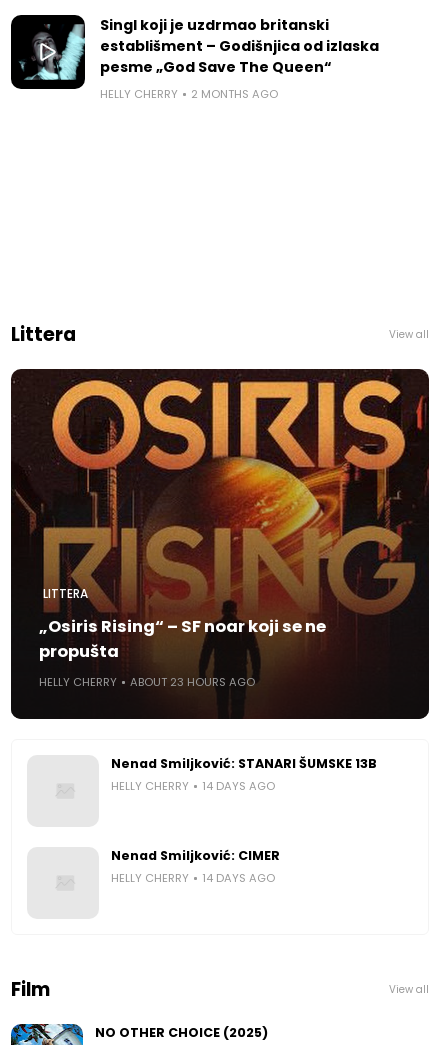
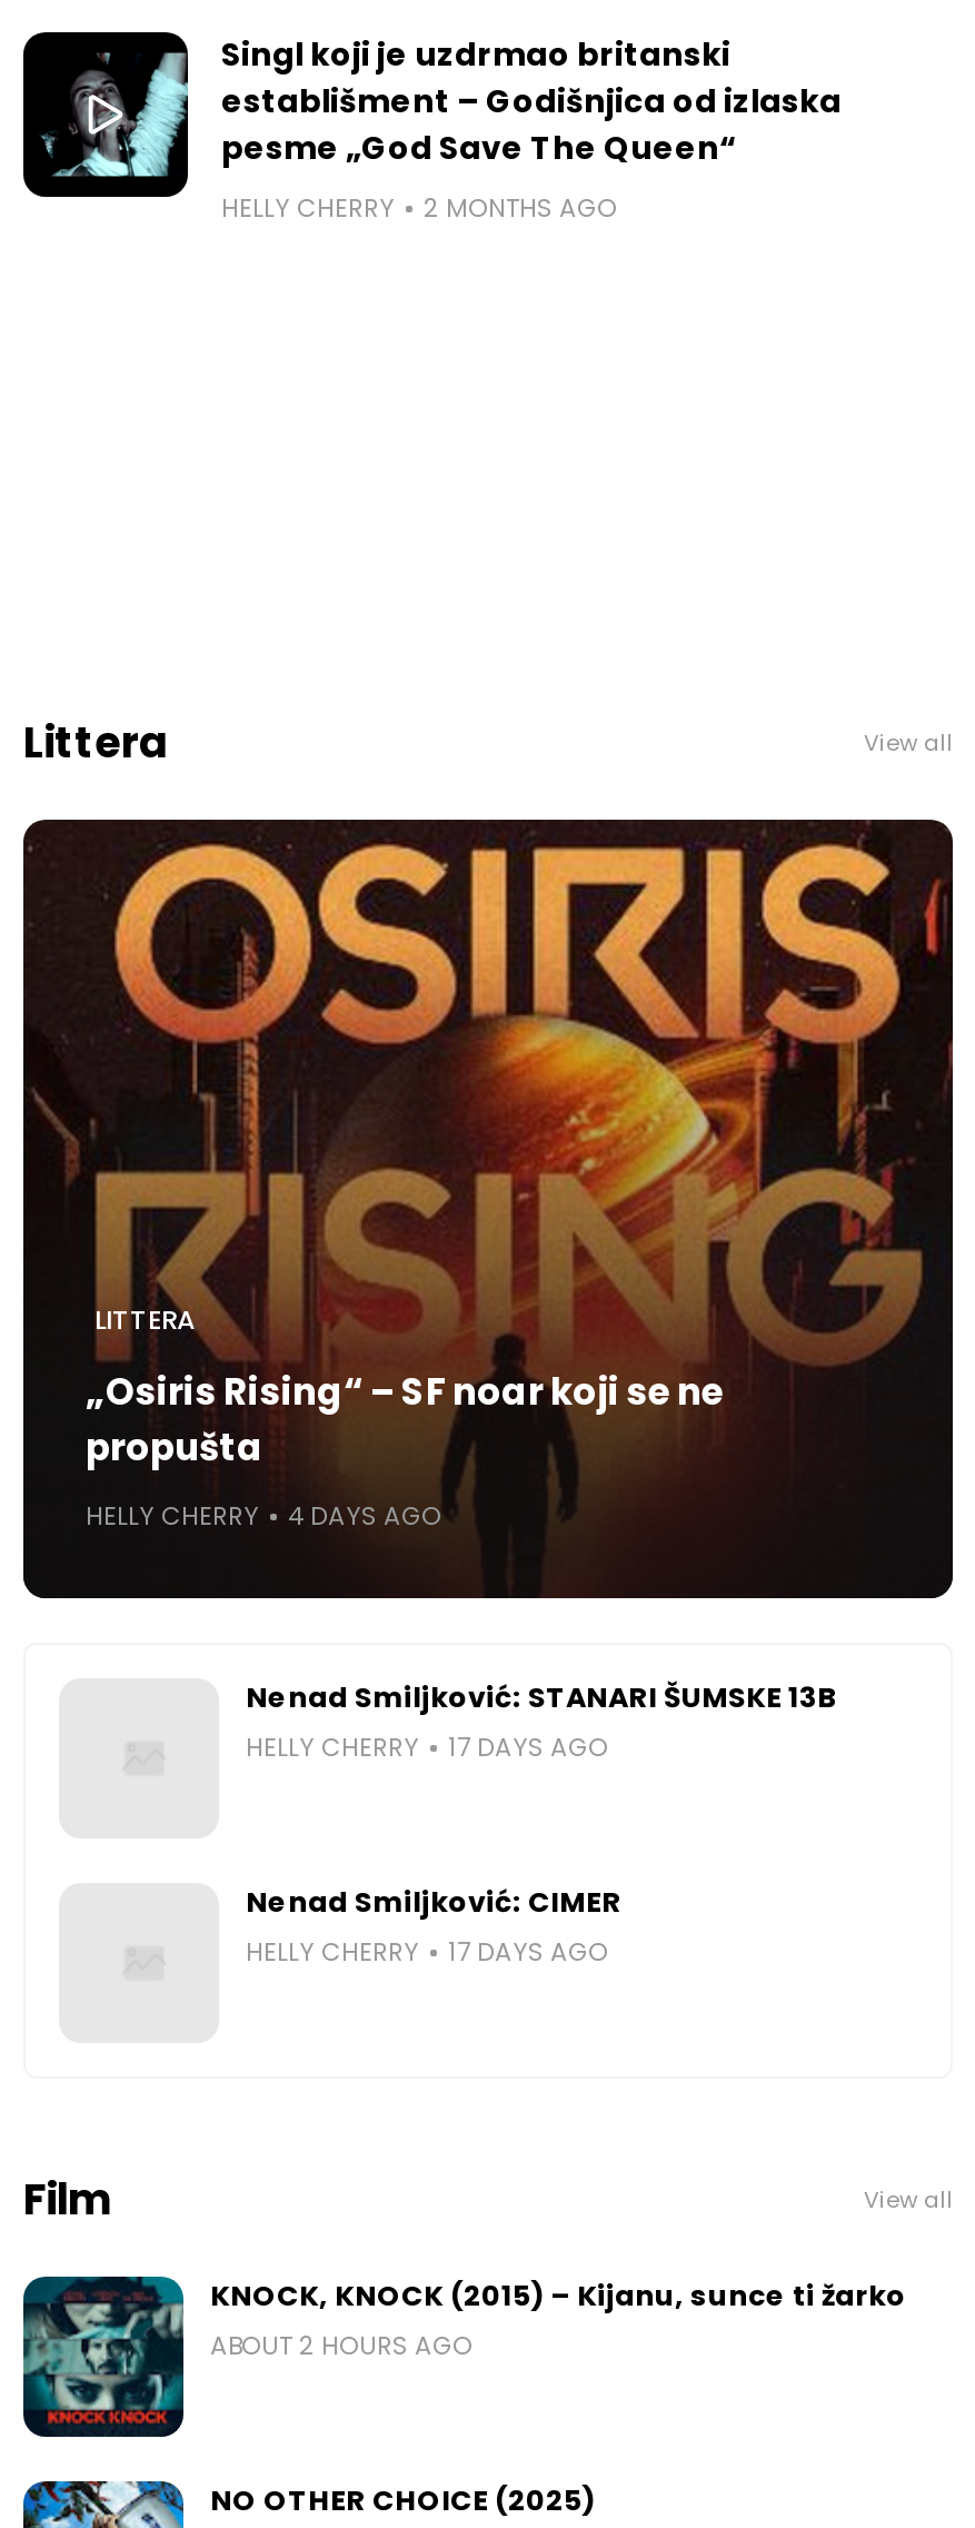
[130,674,255,690] ABOUT 23 HOURS AGO -> [288,1499,441,1535] 4 DAYS AGO
[111,778,275,794] HELLY CHERRY 14 DAYS AGO -> [246,1731,608,1766] HELLY CHERRY 17 DAYS AGO
[111,870,275,886] HELLY CHERRY 14 DAYS AGO -> [246,1935,608,1971] HELLY CHERRY 17 DAYS AGO
none -> [21,2274,906,2439] [image] | KNOCK, KNOCK (2015) – Kijanu, sunce ti žarko | ABOUT 2 HOURS AGO

